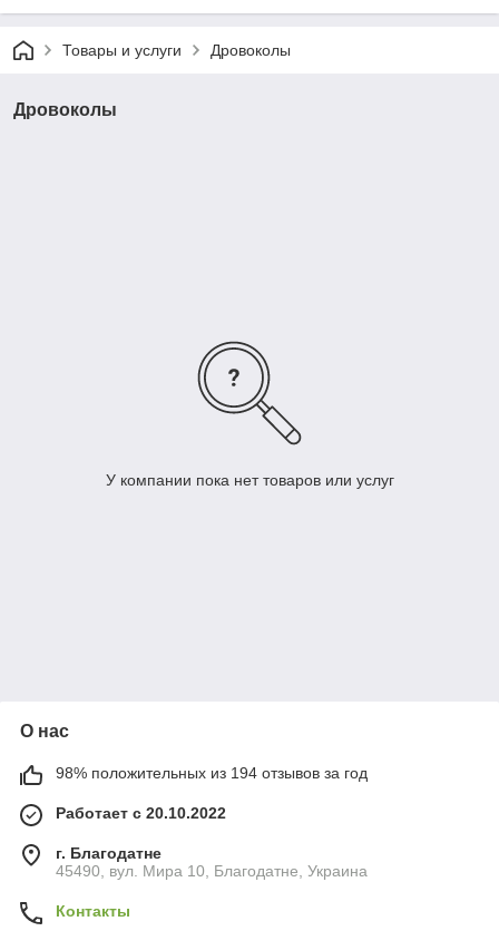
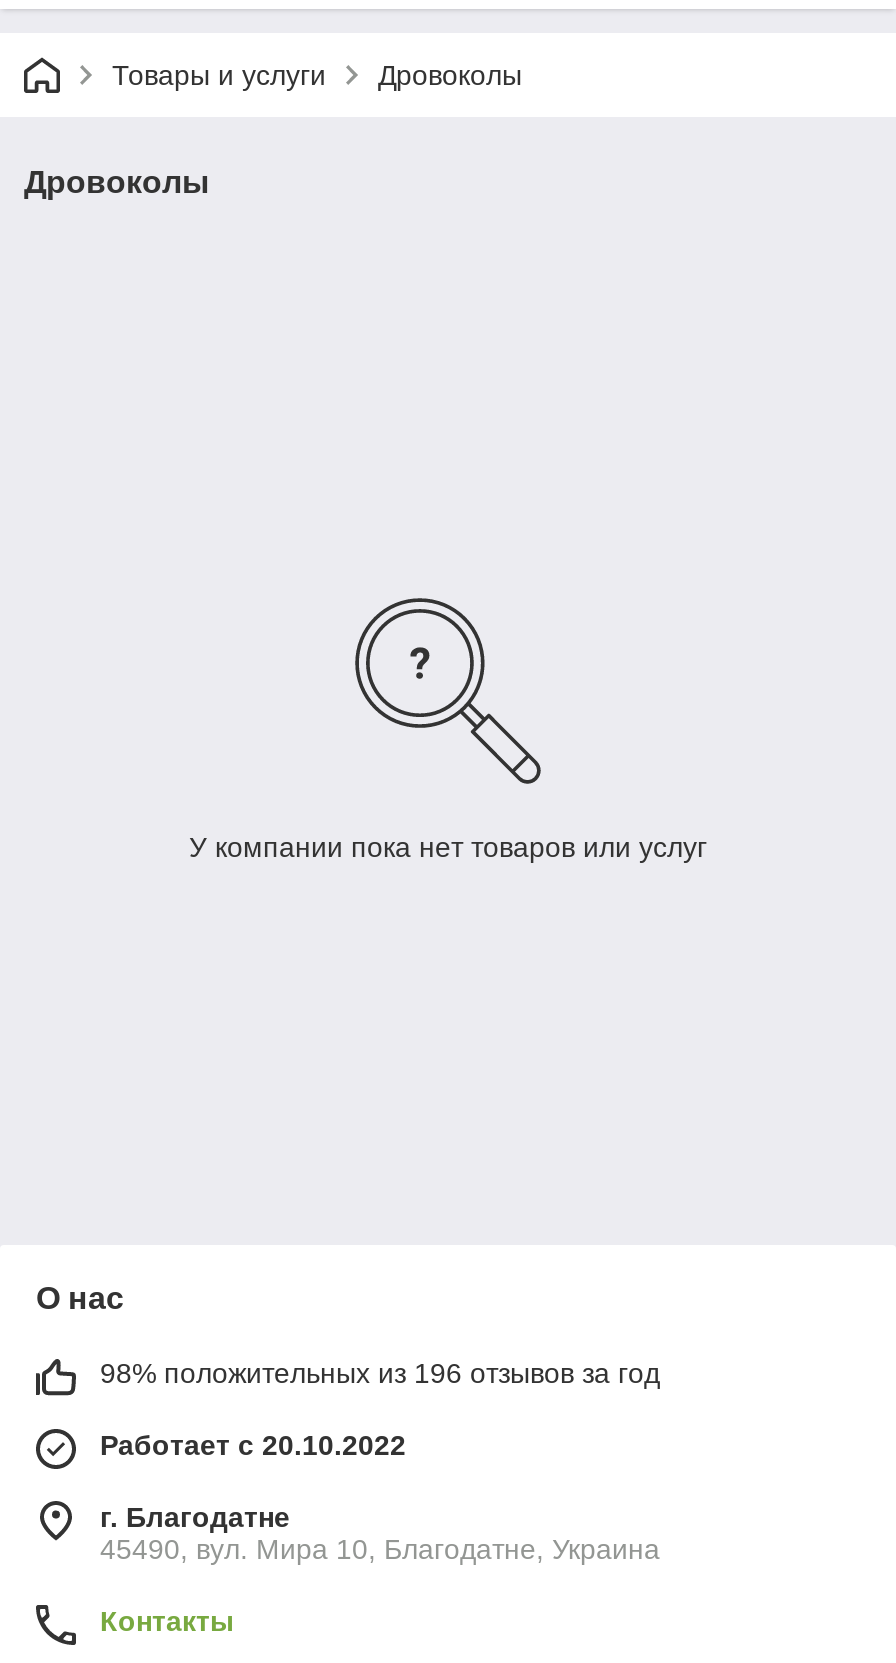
[56,765,368,782] 98% положительных из 194 отзывов за год -> [100,1358,660,1390] 98% положительных из 196 отзывов за год

